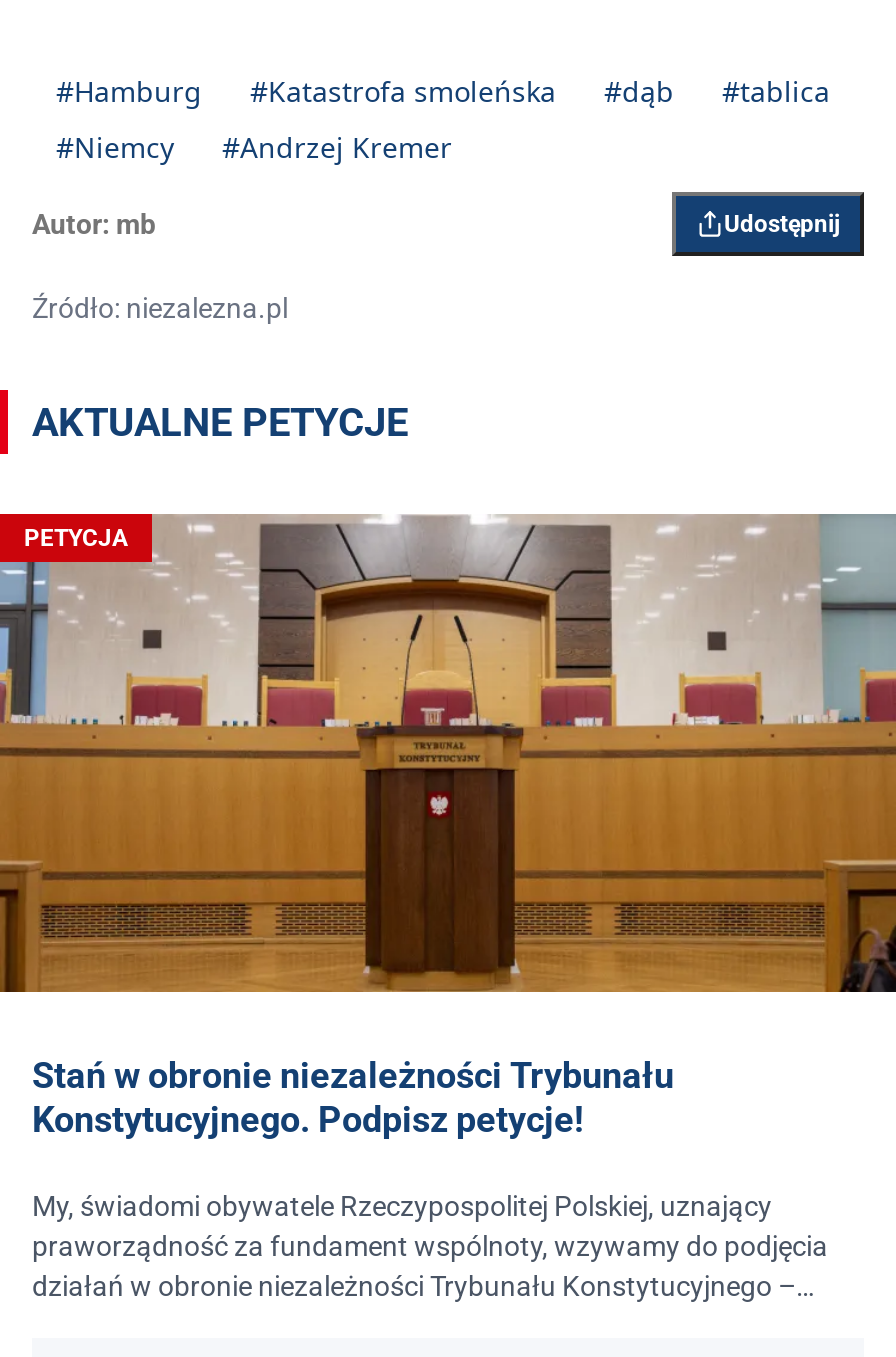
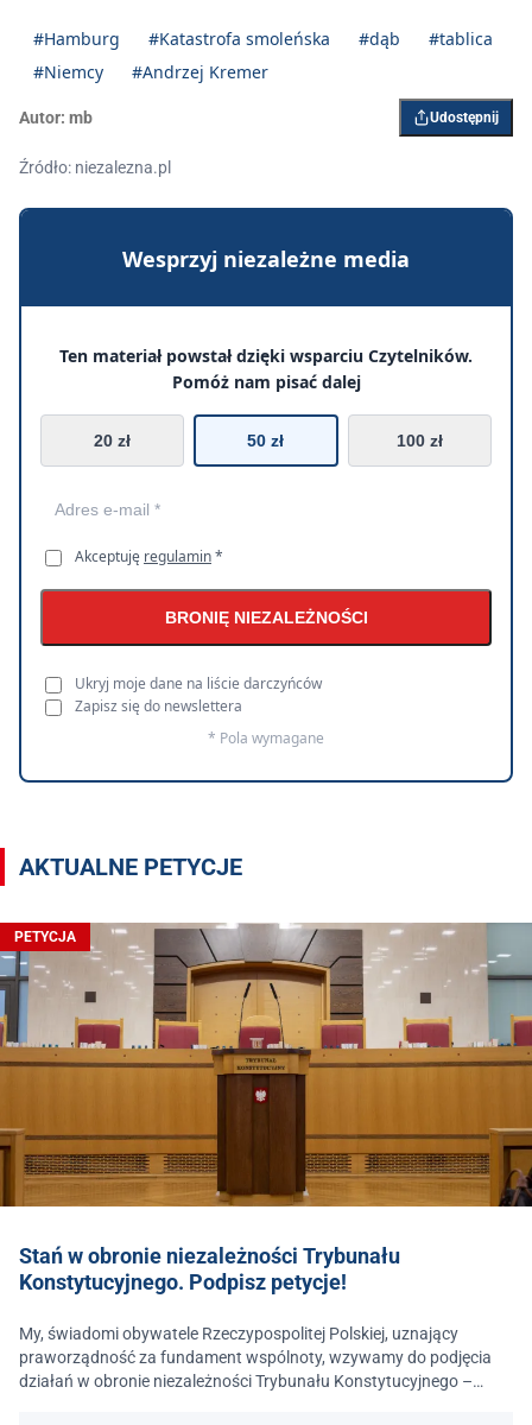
none -> [18,207,514,784] [image] | Wesprzyj niezależne media | Ten materiał powstał dzięki wsparciu Czytelników. | Pomóż nam pisać dalej | 20 zł | 50 zł | 100 zł
none -> [75,546,368,748] Akceptuję regulamin * | BRONIĘ NIEZALEŻNOŚCI | Ukryj moje dane na liście darczyńców | Zapisz się do newslettera | * Pola wymagane

